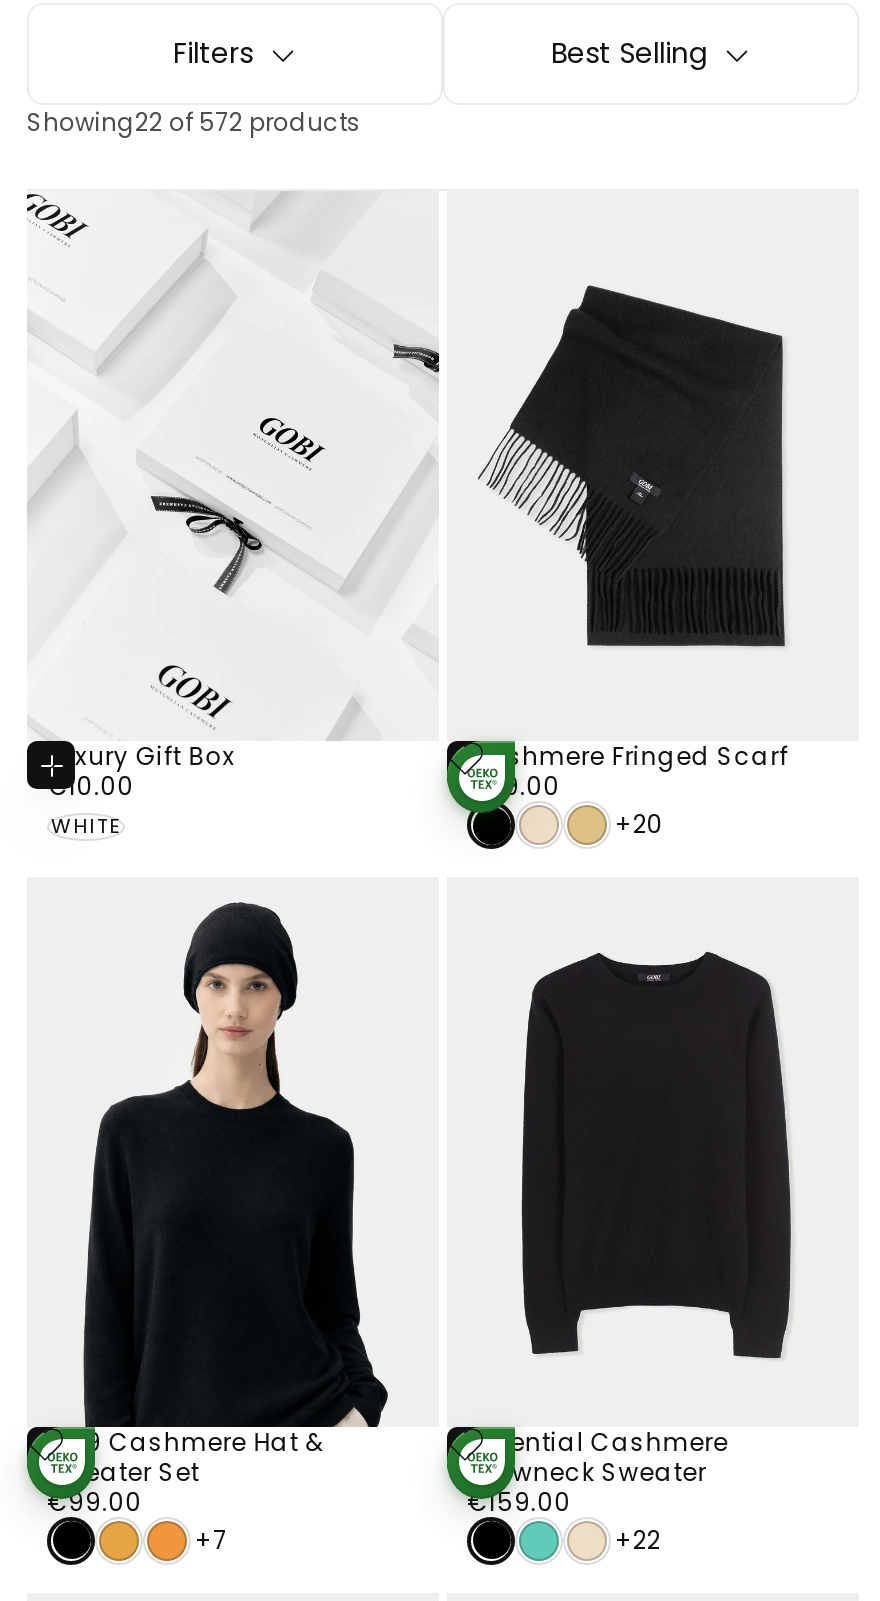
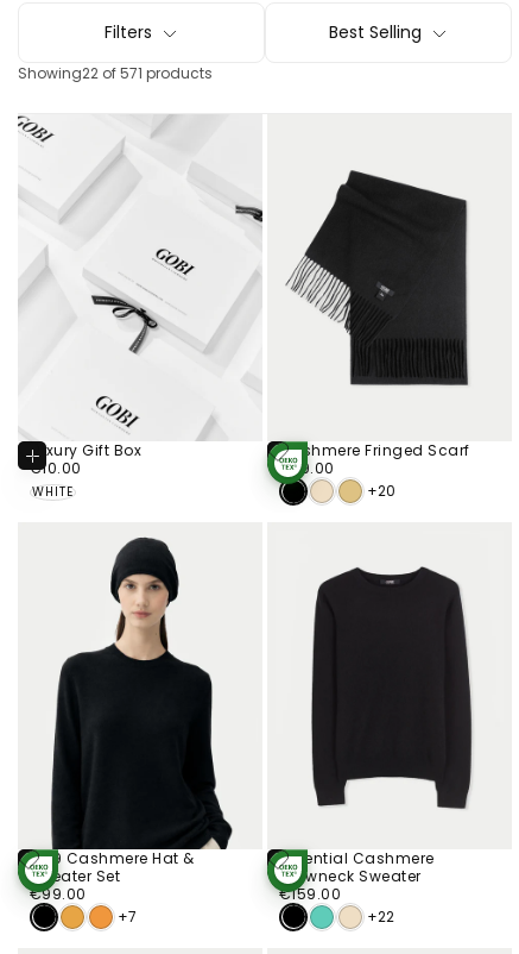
[27,106,361,140] Showing22 of 572 products -> [18,64,213,84] Showing22 of 571 products

